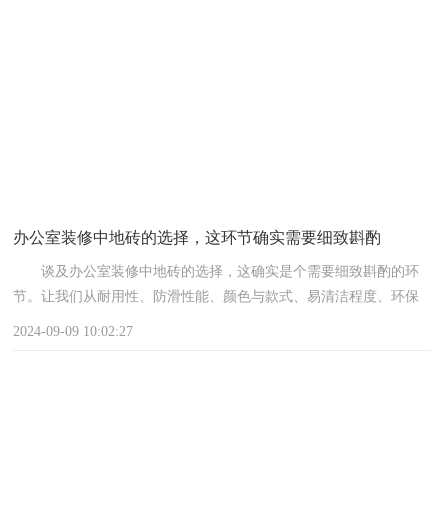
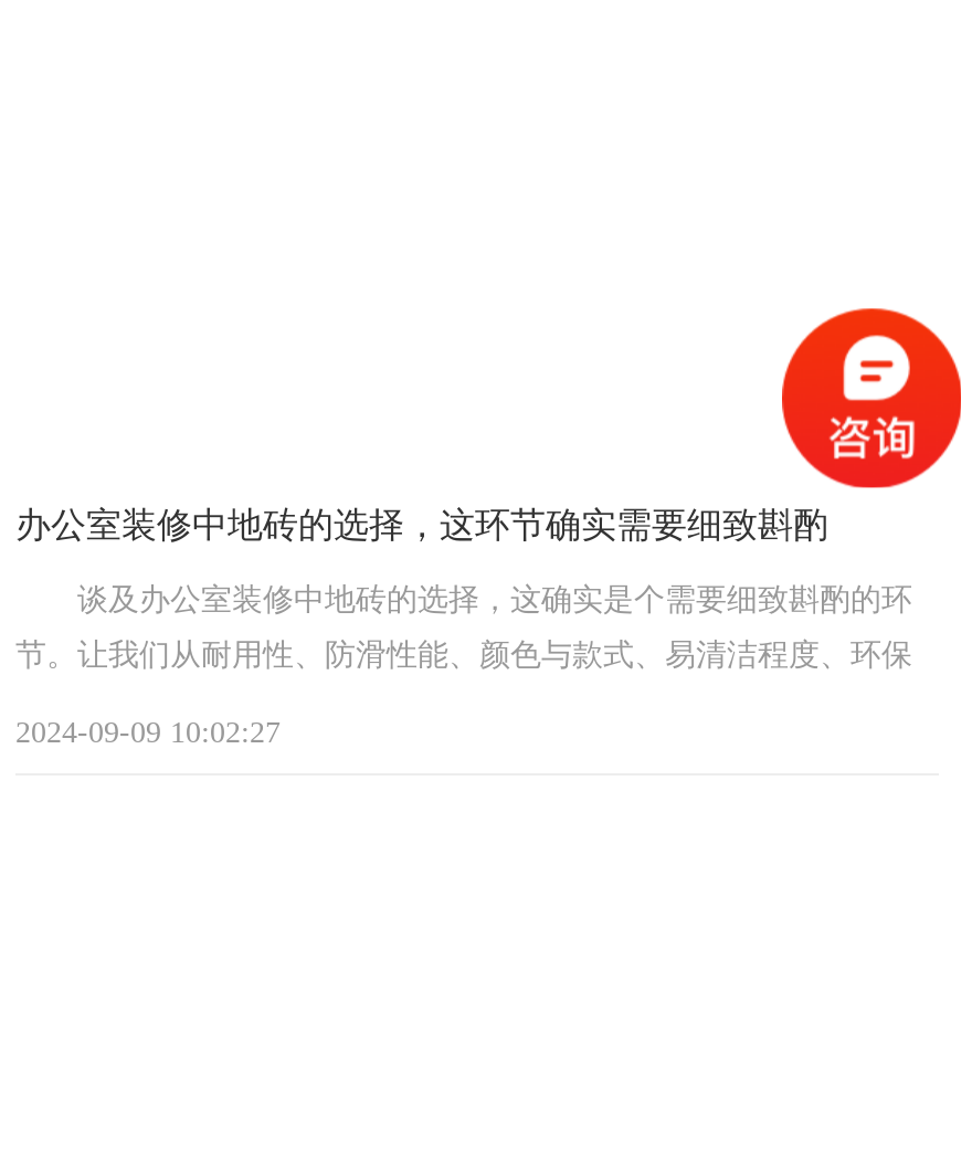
none -> [780,305,963,490] [image]

